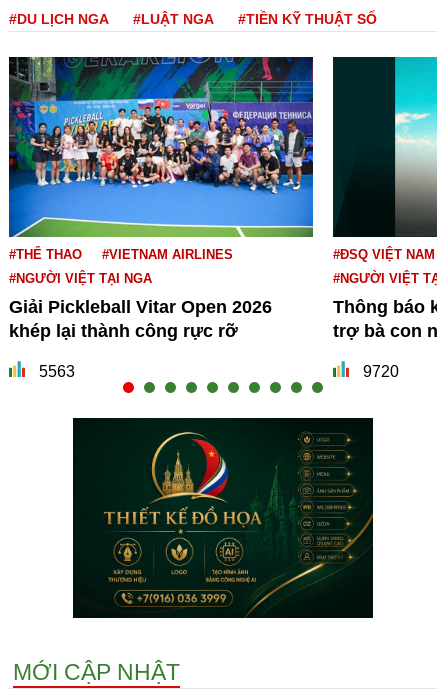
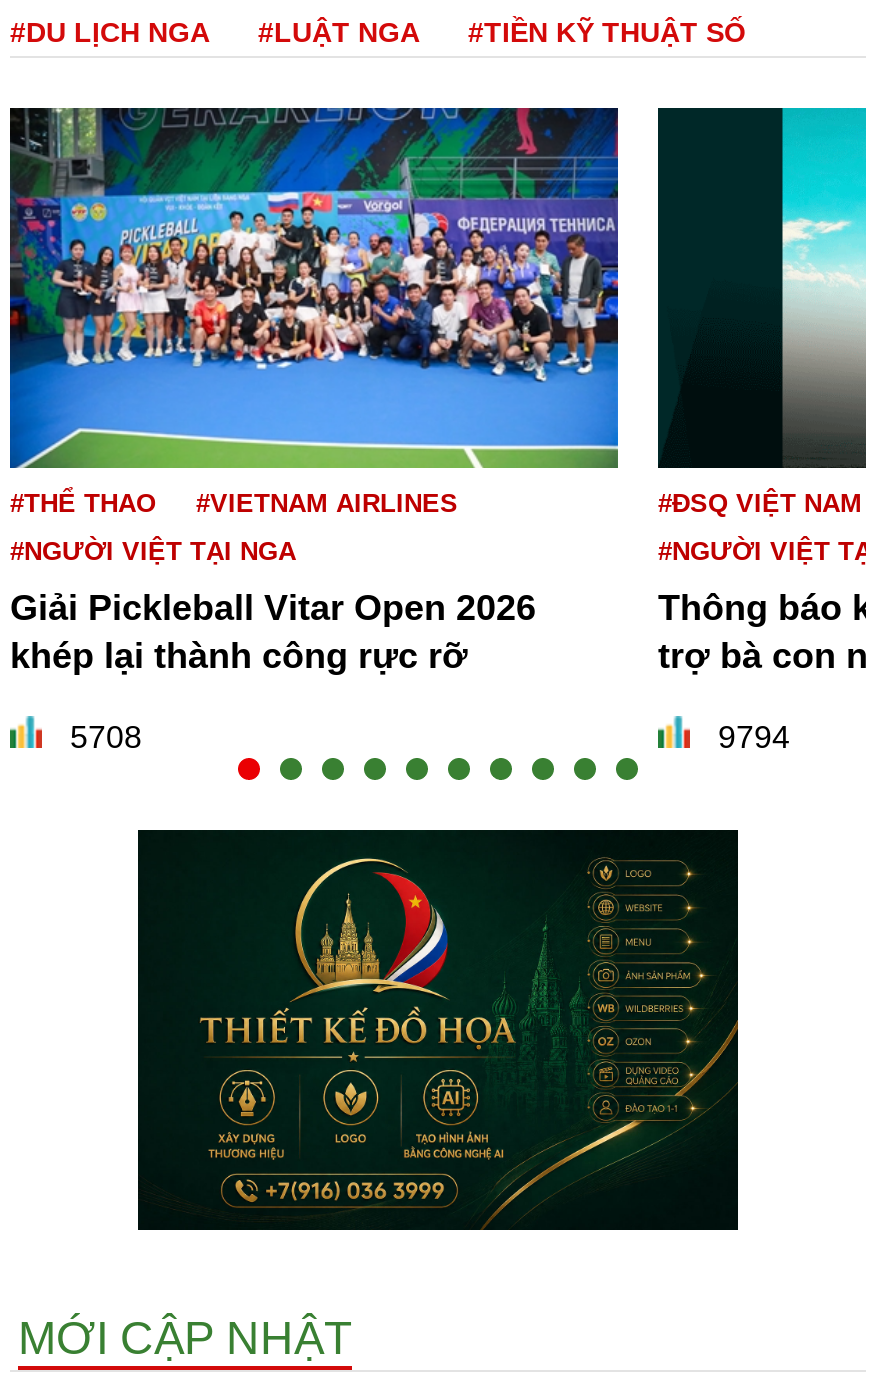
[39,363,75,380] 5563 -> [70,720,142,754] 5708
[363,363,399,380] 9720 -> [718,720,790,754] 9794

